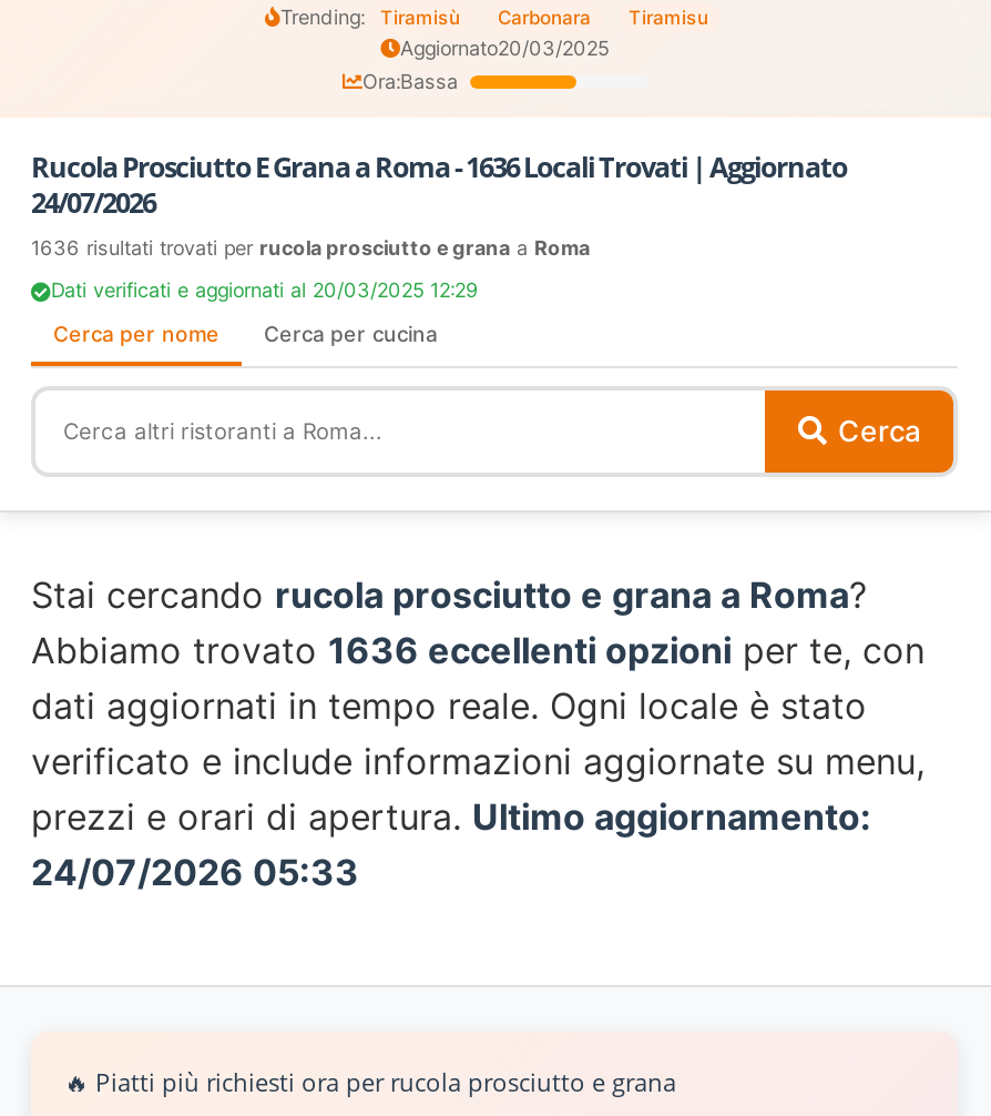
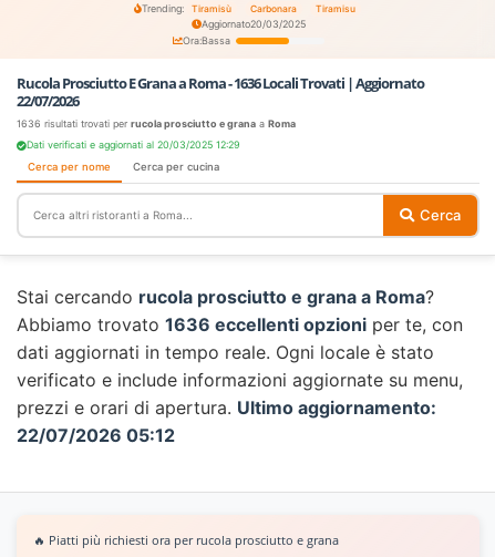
[31,184,155,222] 24/07/2026 -> [17,92,79,111] 22/07/2026
[31,850,359,894] 24/07/2026 05:33 -> [17,424,175,446] 22/07/2026 05:12

